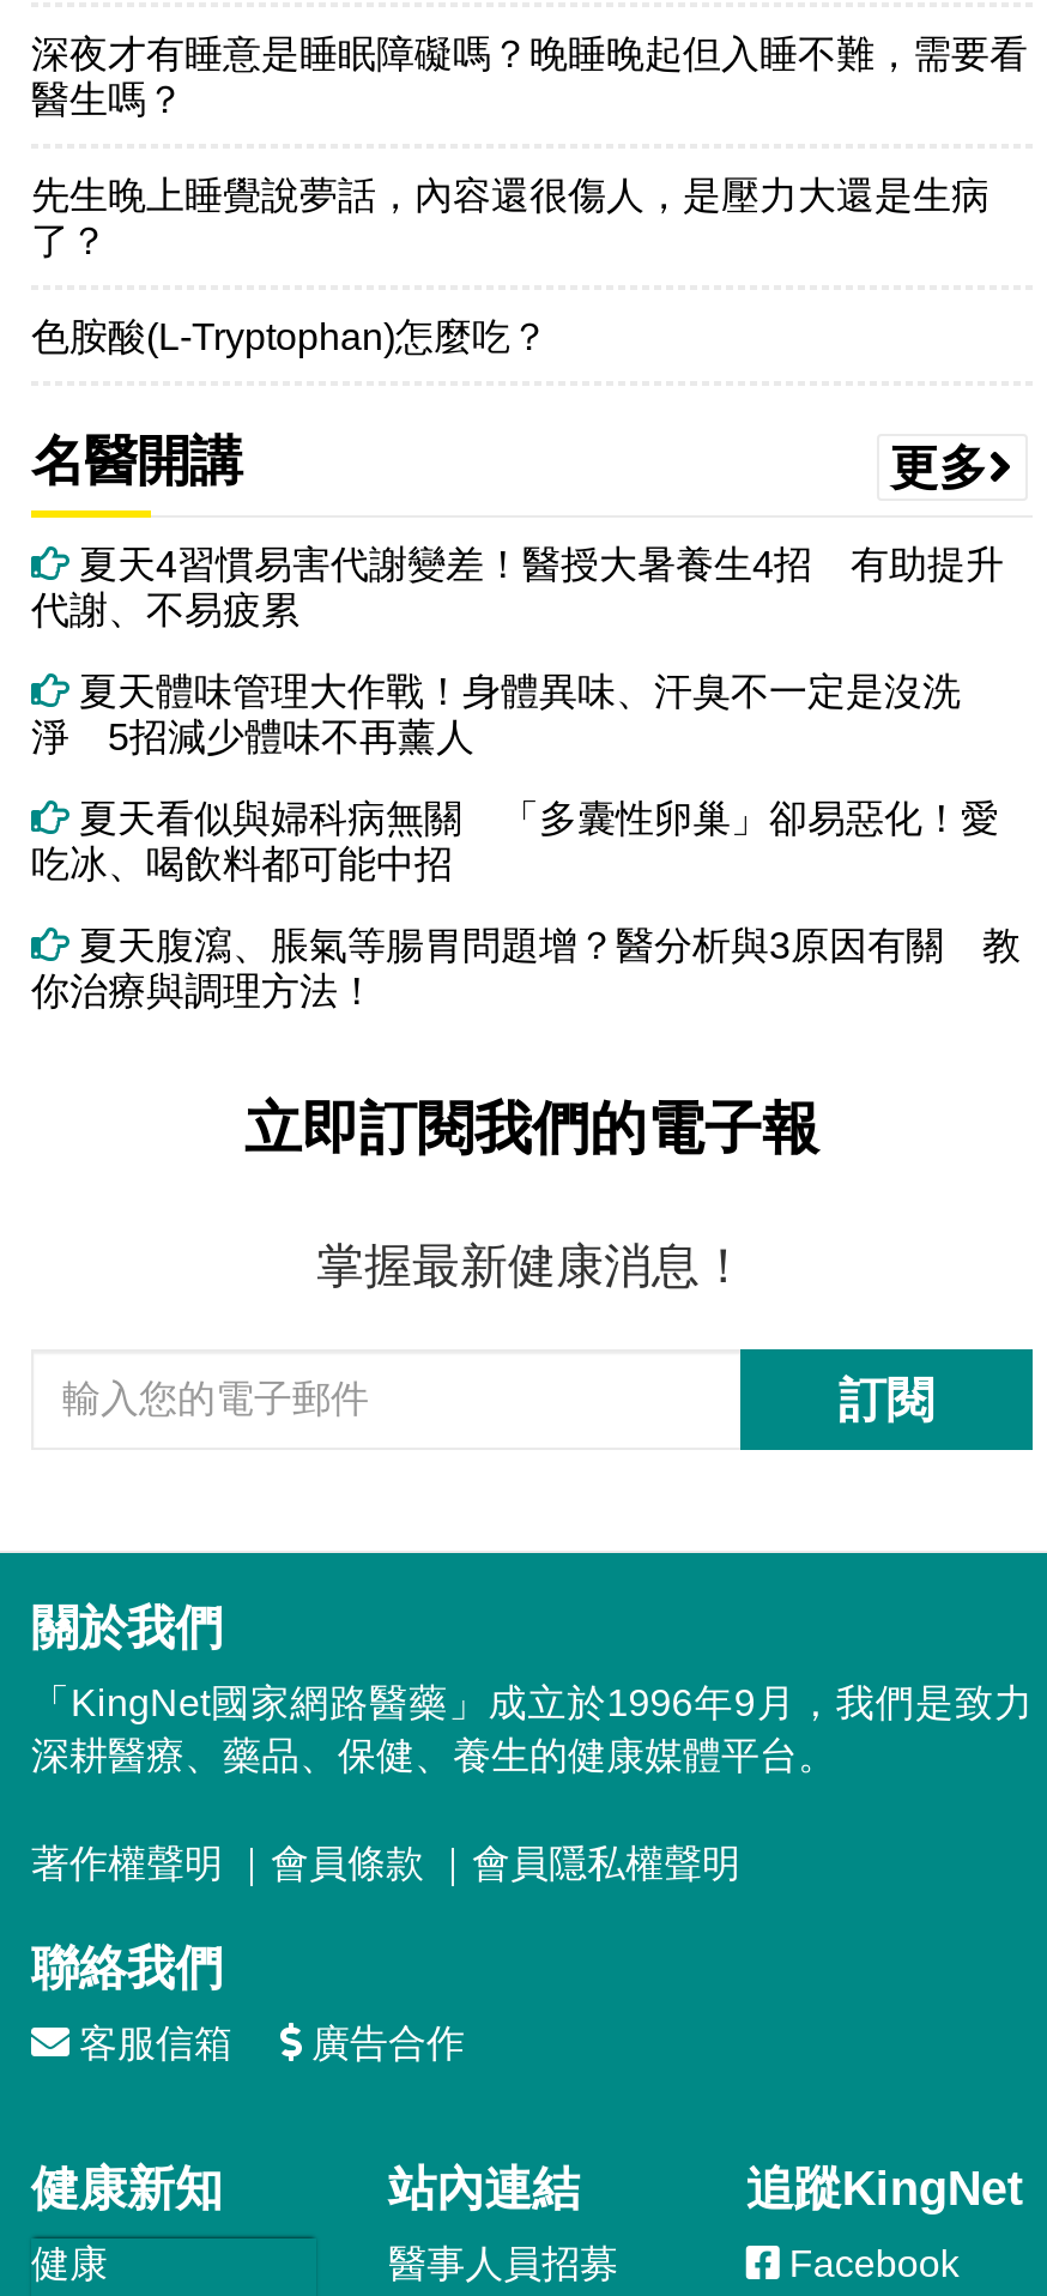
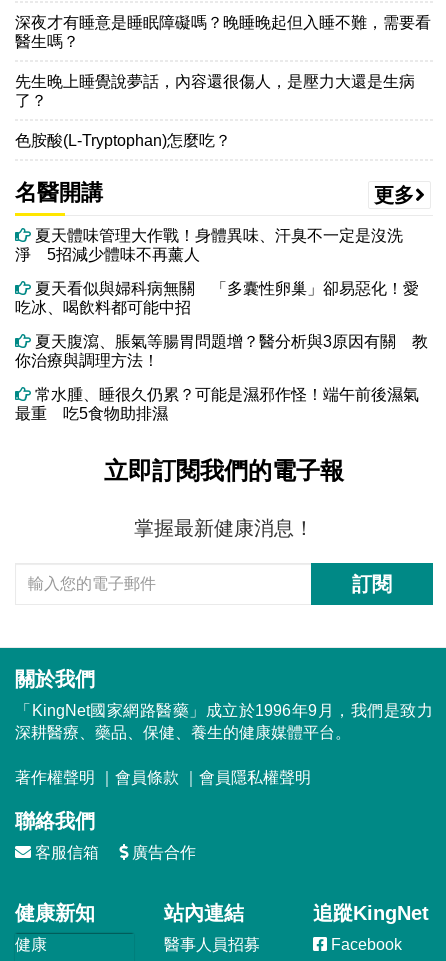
[31,543,1004,629] 夏天4習慣易害代謝變差！醫授大暑養生4招 有助提升 | 代謝、不易疲累 -> none
moved [31,670,1021,1010] -> [15,226,428,368]: 夏天體味管理大作戰！身體異味、汗臭不一定是沒洗 | 淨 5招減少體味不再薰人 | 夏天看似與婦科病無關 「多囊性卵巢」卻易惡化！愛 | 吃冰、喝飲料都可能中招 | 夏天腹瀉、脹氣等腸胃問題增？醫分析與3原因有關 教 | 你治療與調理方法！
none -> [15,385,419,421] 常水腫、睡很久仍累？可能是濕邪作怪！端午前後濕氣 | 最重 吃5食物助排濕

